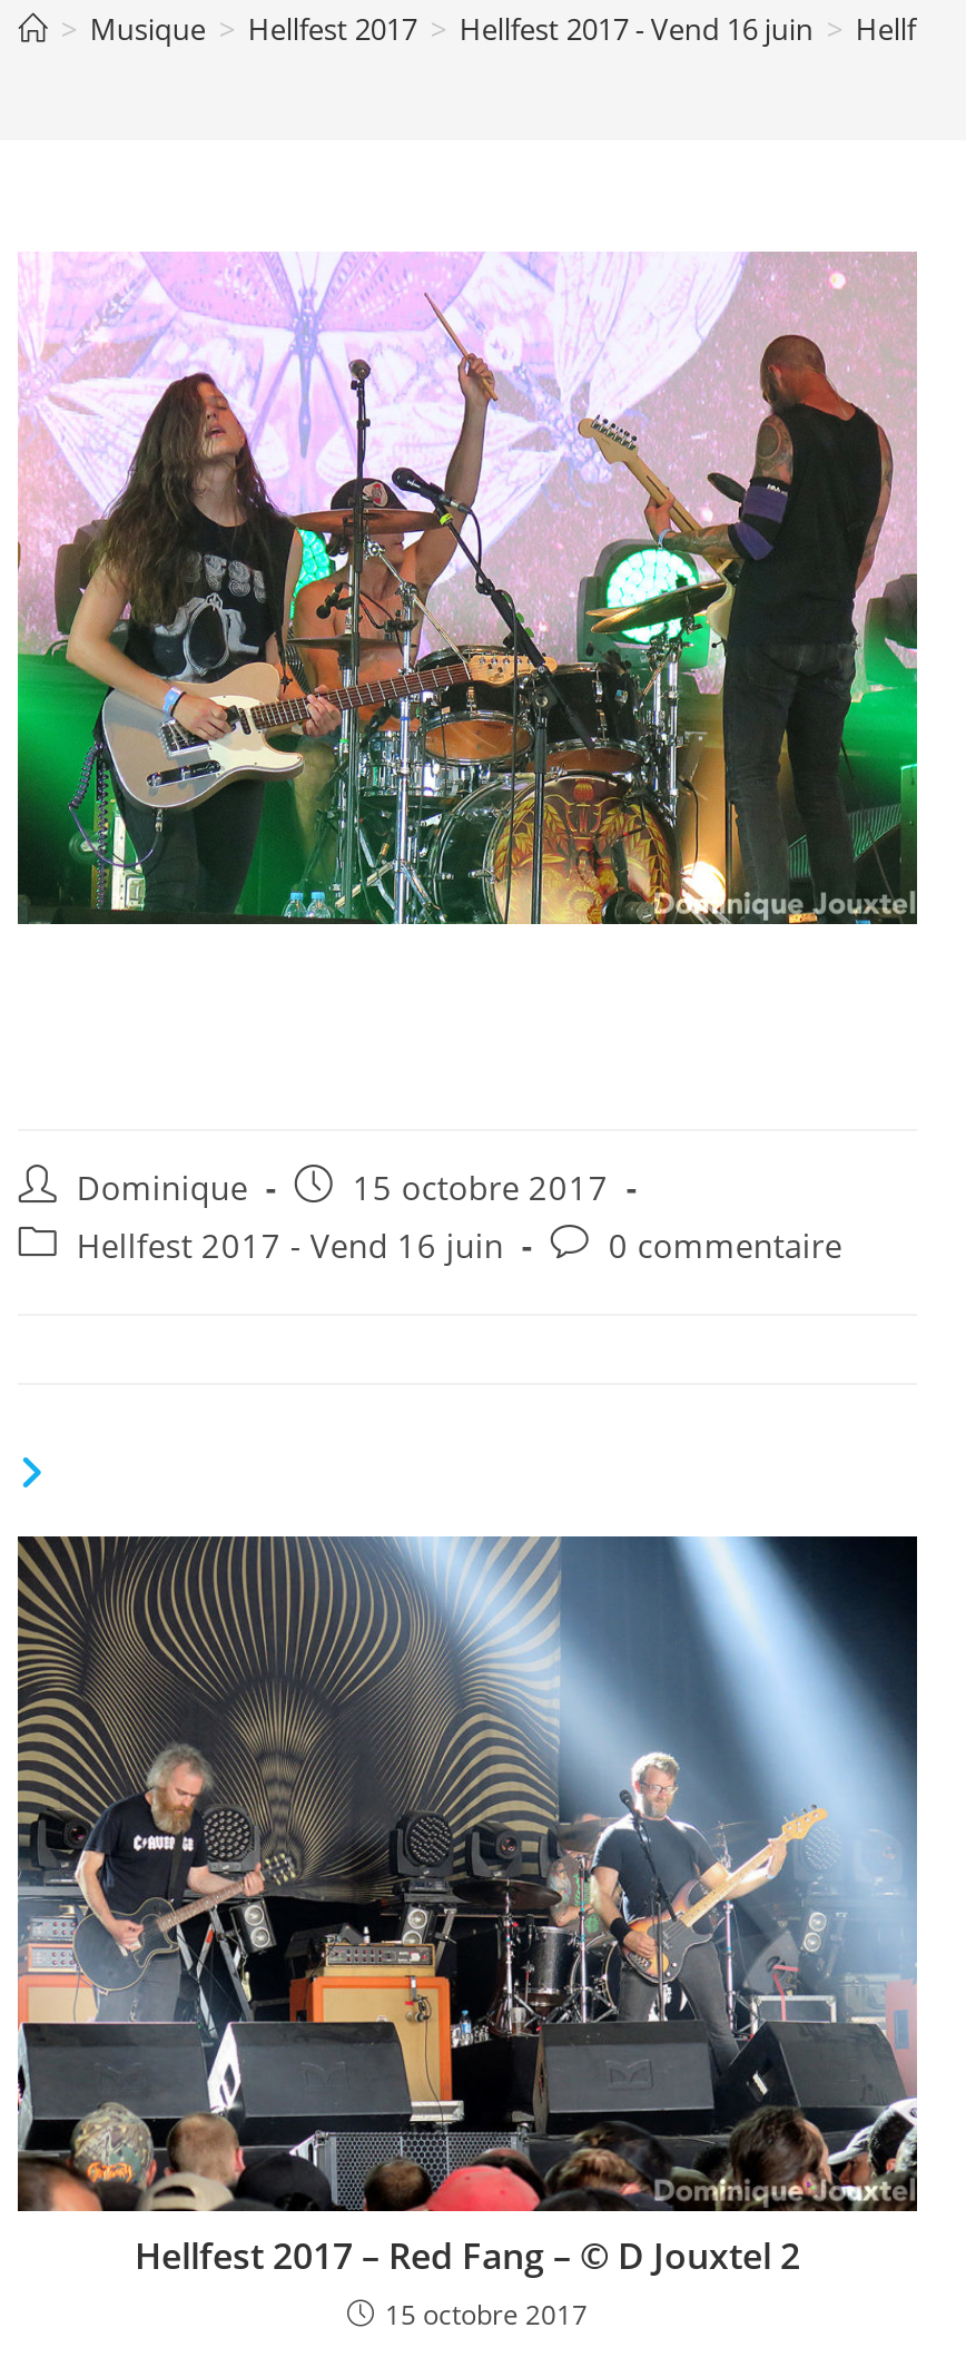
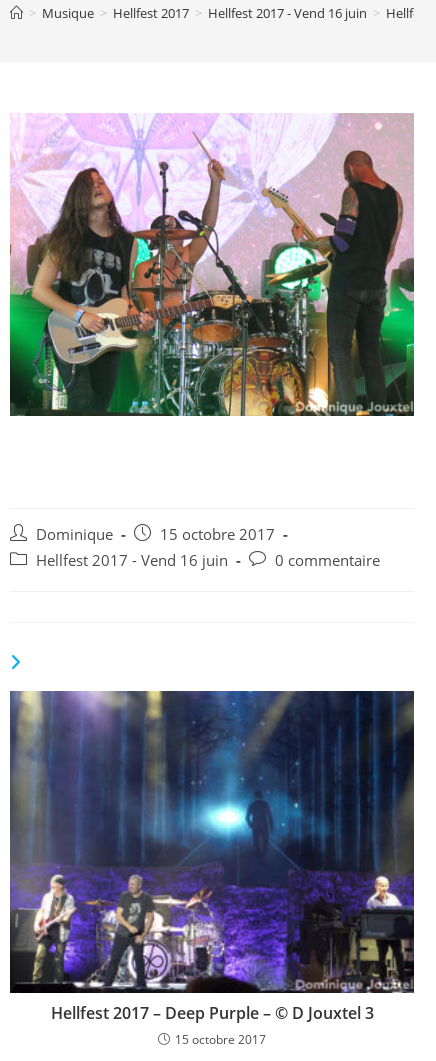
[16,1534,919,2280] [image] | Hellfest 2017 – Red Fang – © D Jouxtel 2 -> [9,689,415,1024] [image] | Hellfest 2017 – Deep Purple – © D Jouxtel 3

